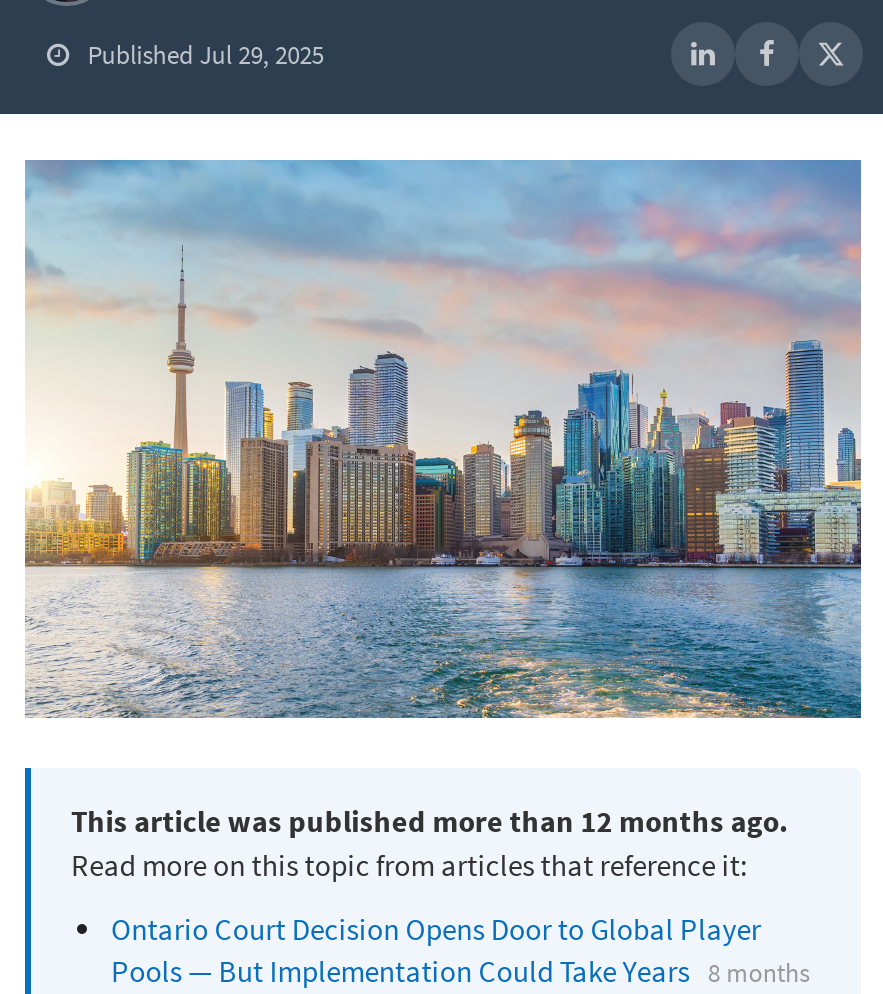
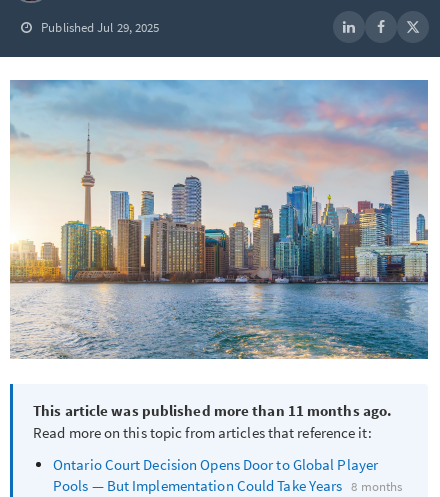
[71,801,789,839] This article was published more than 12 months ago. -> [33,401,392,420] This article was published more than 11 months ago.

